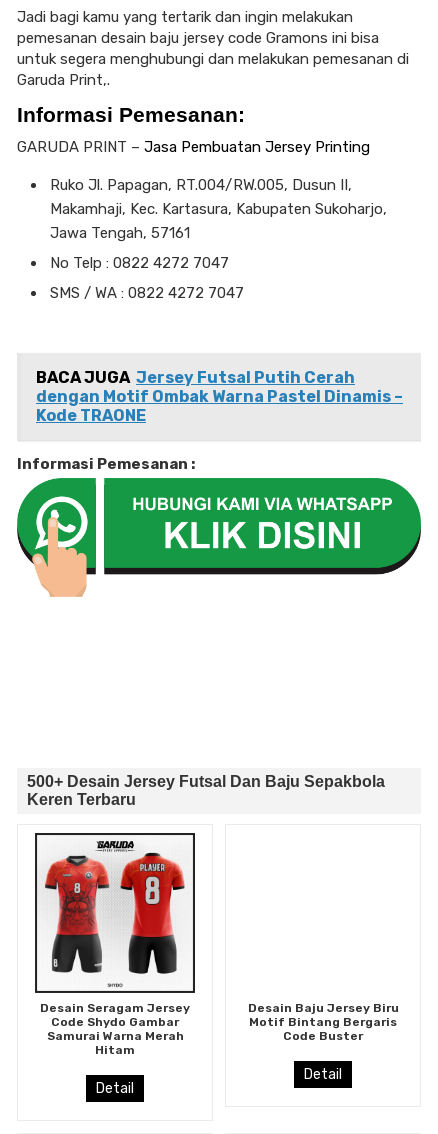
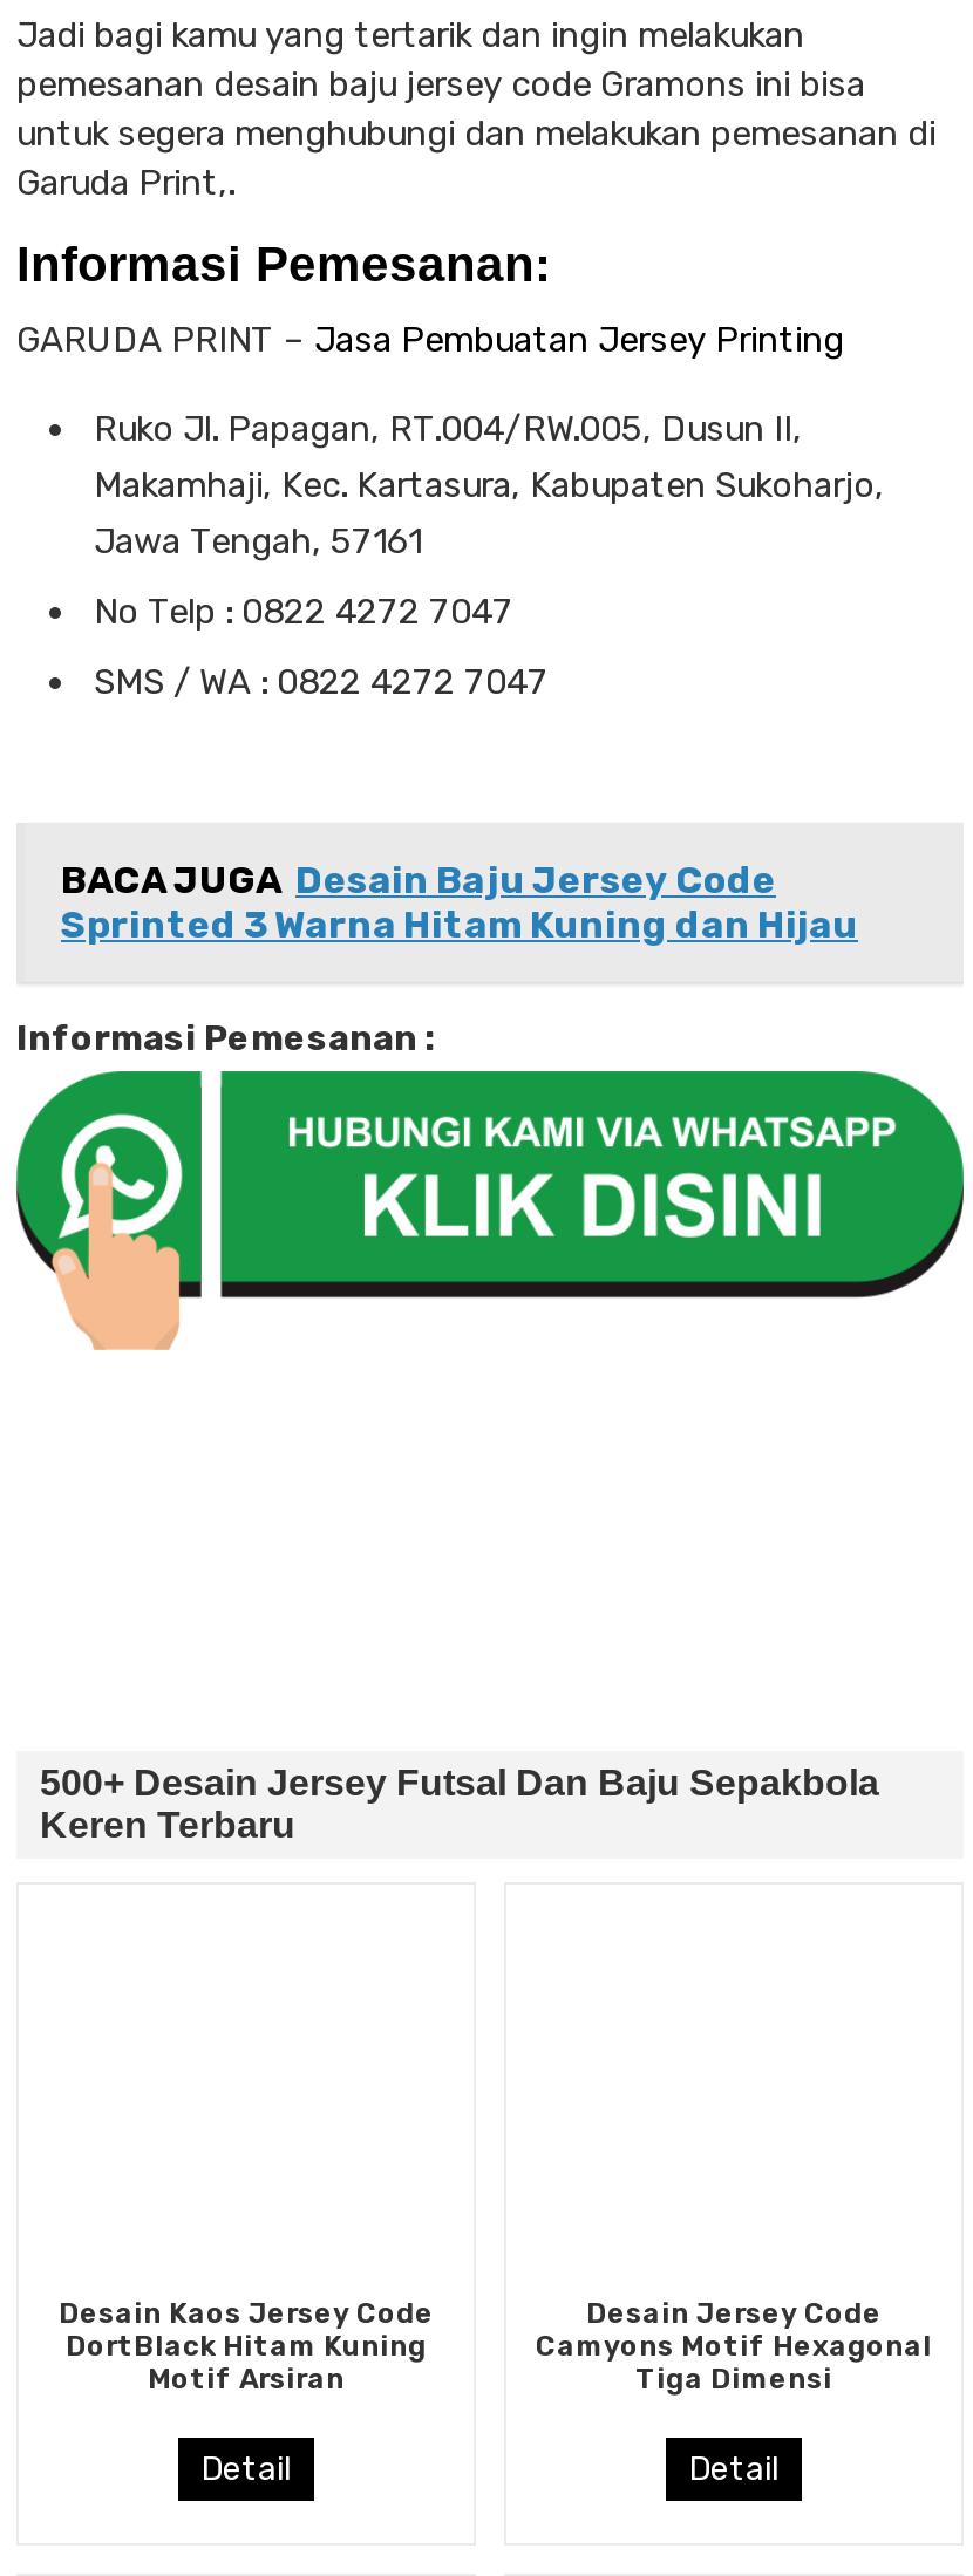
[36,368,403,425] BACA JUGA Jersey Futsal Putih Cerah | dengan Motif Ombak Warna Pastel Dinamis – | Kode TRAONE -> [61,858,858,947] BACA JUGA Desain Baju Jersey Code | Sprinted 3 Warna Hitam Kuning dan Hijau
[34,832,196,993] [image] -> none
[40,1000,190,1056] Desain Seragam Jersey | Code Shydo Gambar | Samurai Warna Merah | Hitam -> [59,2296,434,2394] Desain Kaos Jersey Code | DortBlack Hitam Kuning | Motif Arsiran
[247,1000,398,1042] Desain Baju Jersey Biru | Motif Bintang Bergaris | Code Buster -> [536,2296,932,2394] Desain Jersey Code | Camyons Motif Hexagonal | Tiga Dimensi

